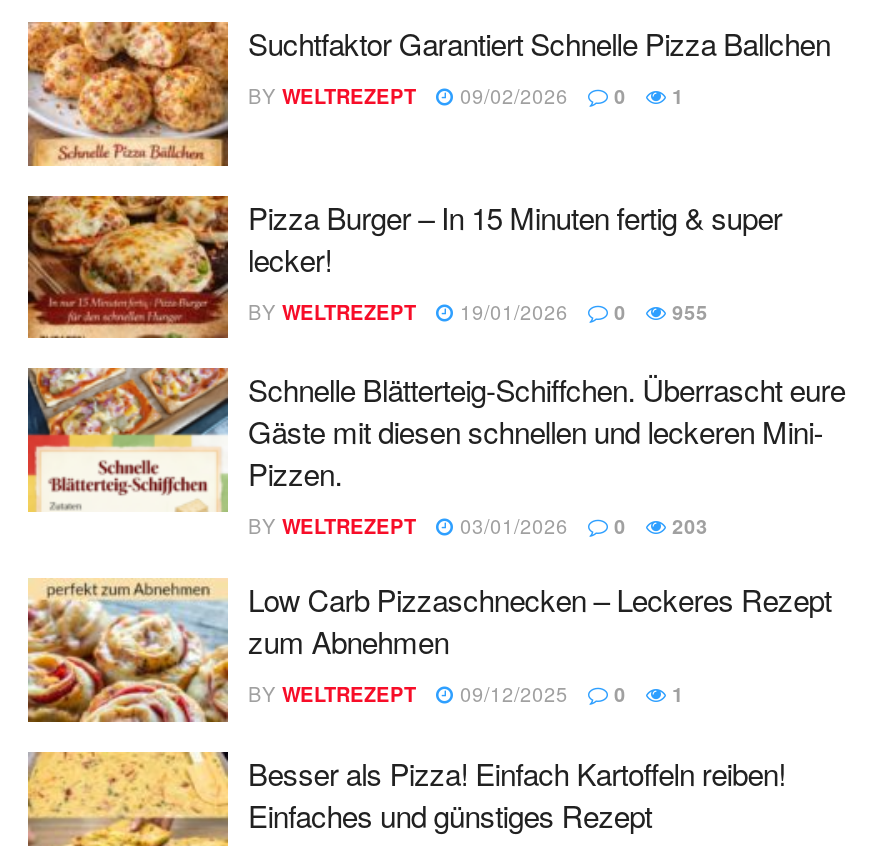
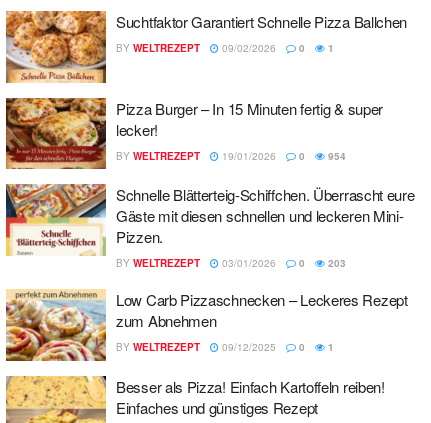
[248,297,708,325] BY WELTREZEPT 19/01/2026 0 955 -> [116,148,346,162] BY WELTREZEPT 19/01/2026 0 954

